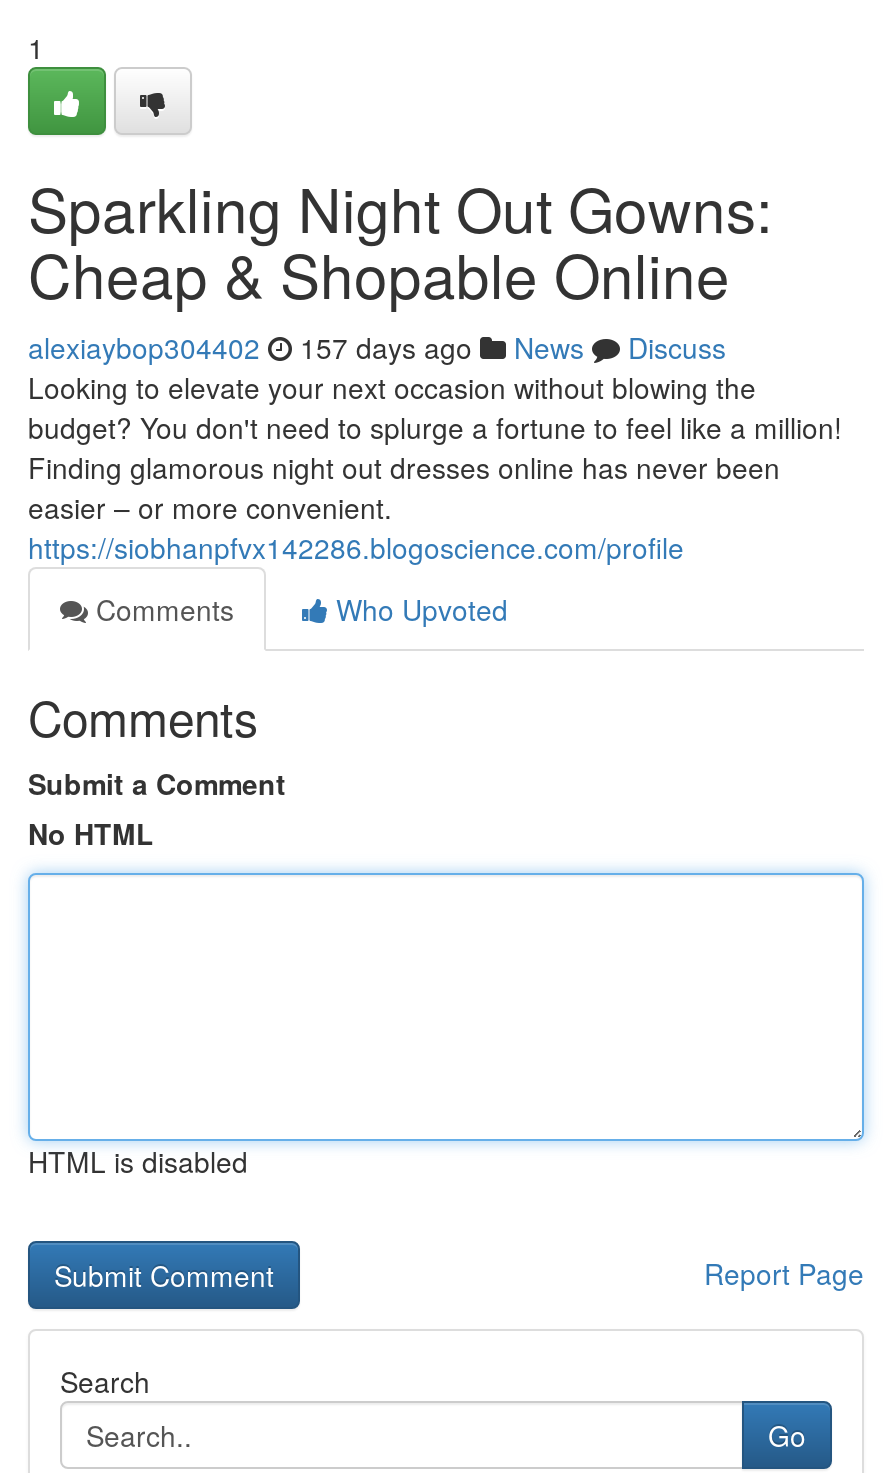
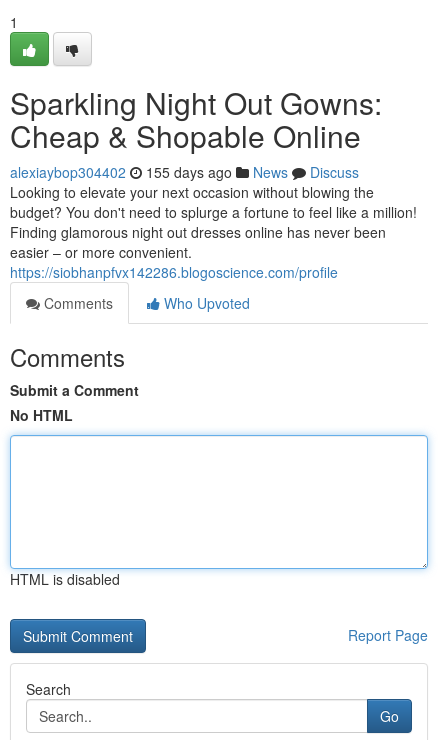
[28,327,726,367] alexiaybop304402 157 days ago News Discuss -> [10,162,359,182] alexiaybop304402 155 days ago News Discuss

